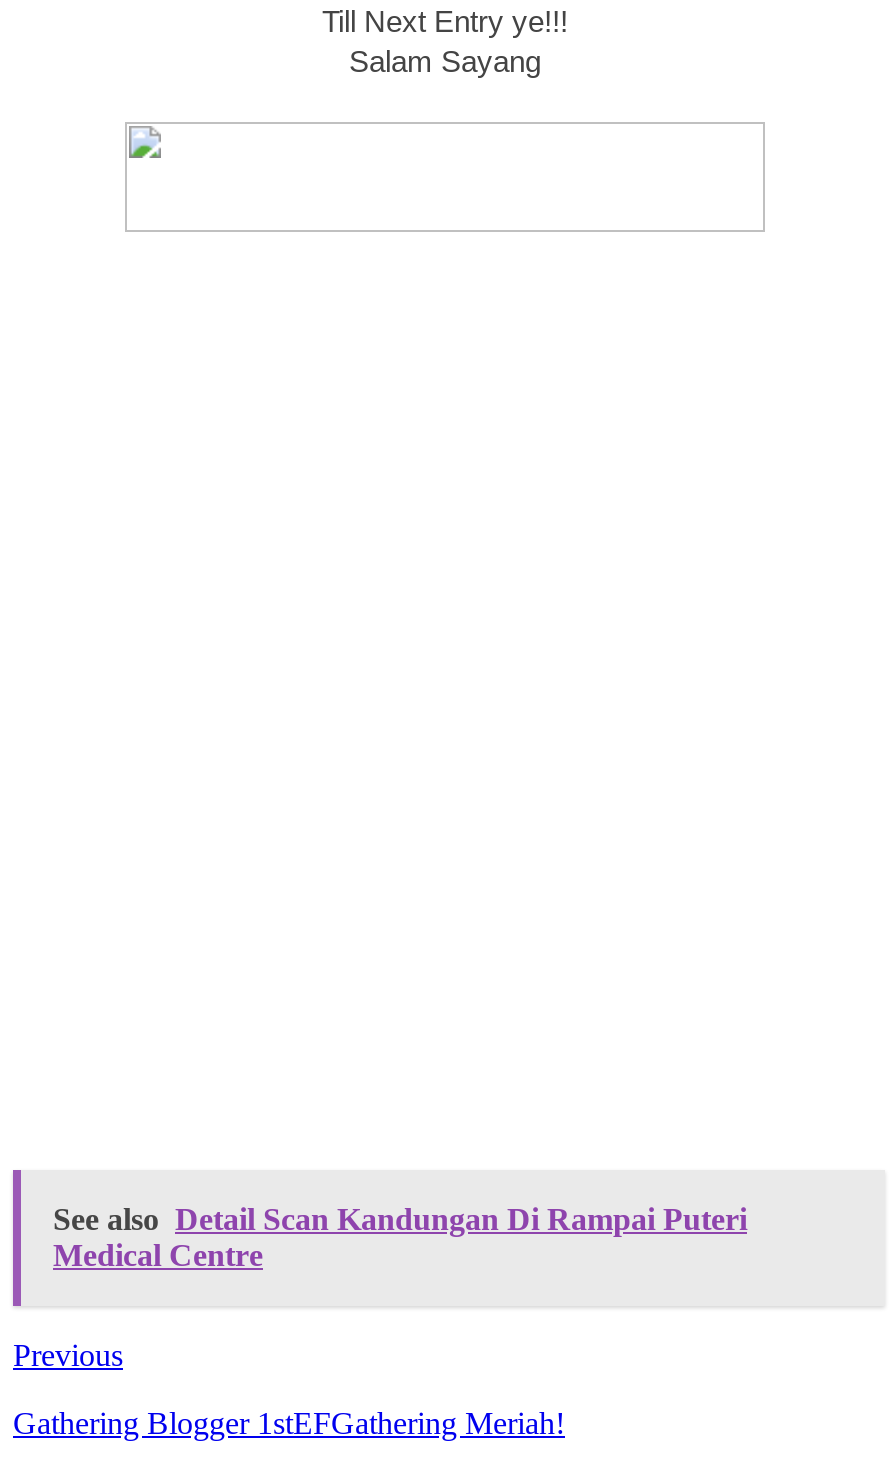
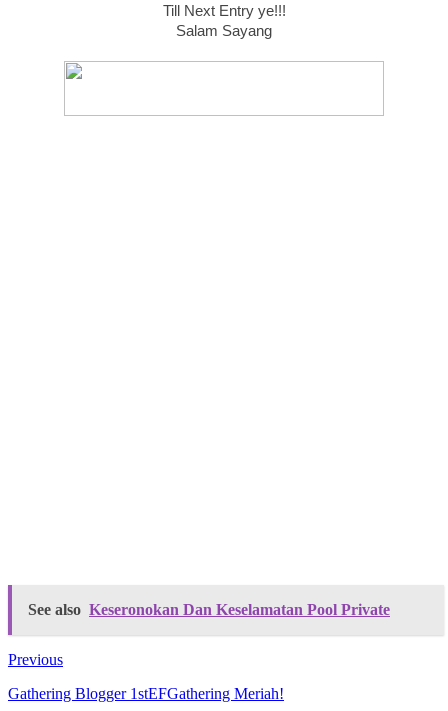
[53,1202,747,1272] See also Detail Scan Kandungan Di Rampai Puteri | Medical Centre -> [28,601,390,618] See also Keseronokan Dan Keselamatan Pool Private

